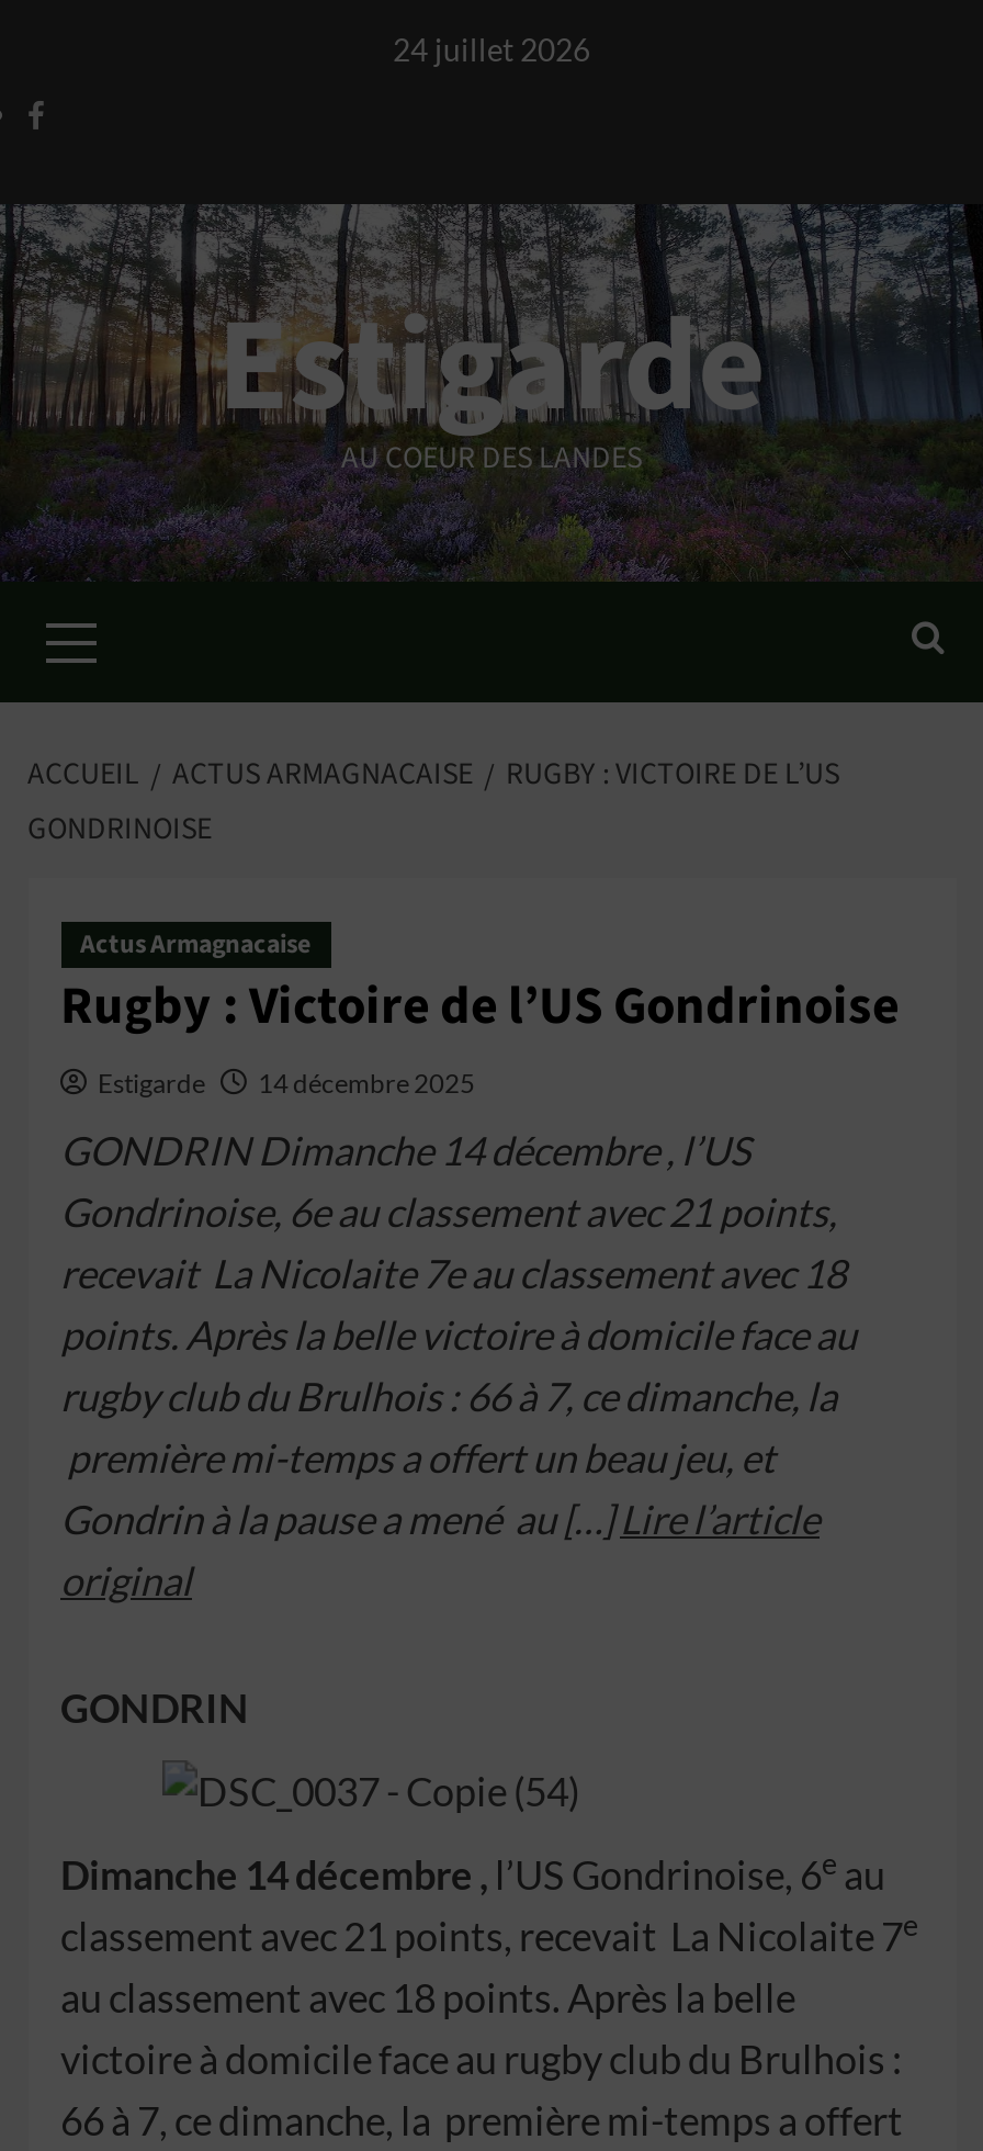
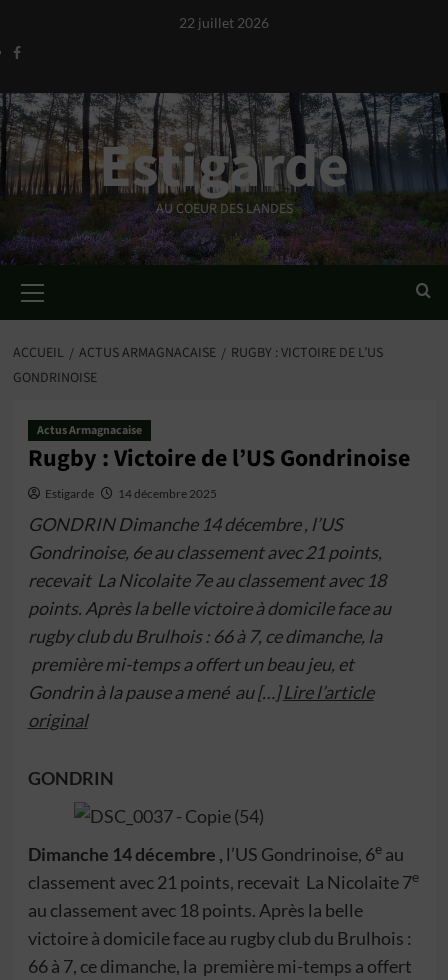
[393,31,590,68] 24 juillet 2026 -> [179,14,269,31] 22 juillet 2026

